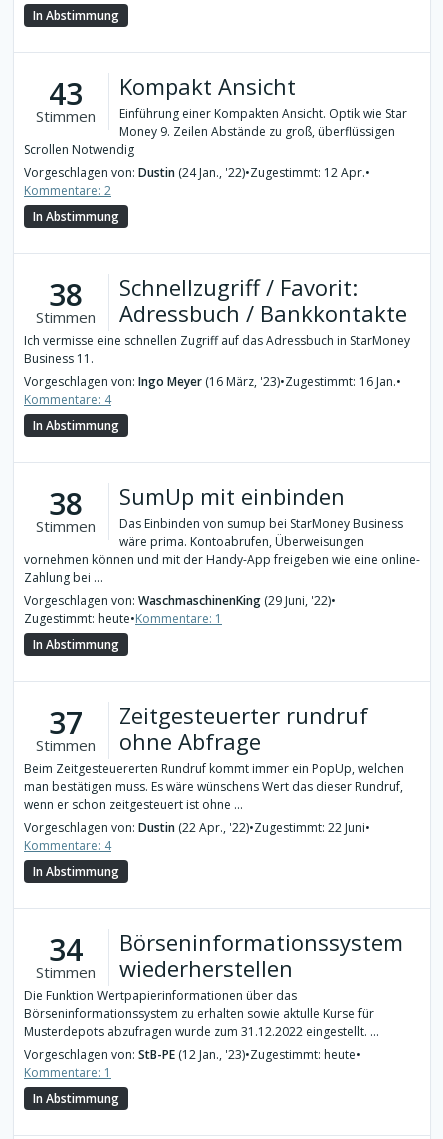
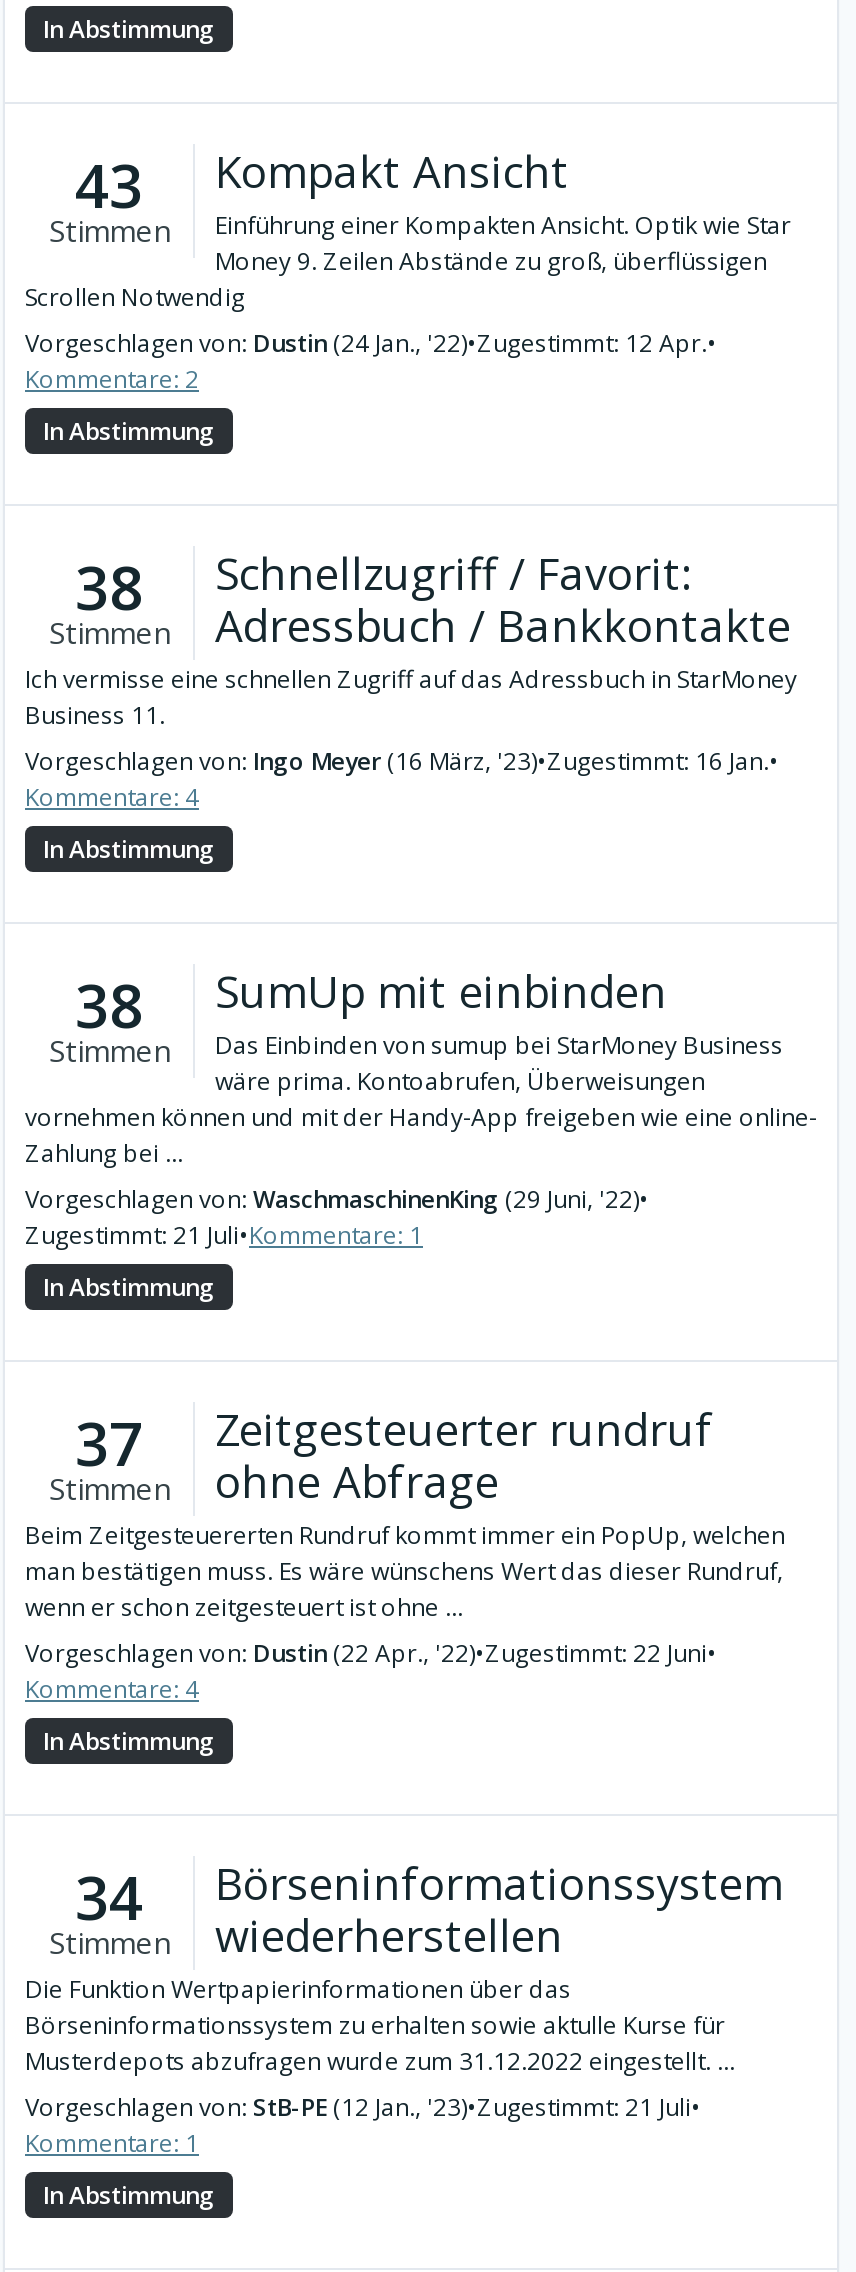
[24,610,222,627] Zugestimmt: heute•Kommentare: 1 -> [25,1218,423,1252] Zugestimmt: 21 Juli•Kommentare: 1
[24,1046,361,1063] Vorgeschlagen von: StB-PE (12 Jan., '23)•Zugestimmt: heute• -> [25,2090,701,2124] Vorgeschlagen von: StB-PE (12 Jan., '23)•Zugestimmt: 21 Juli•

